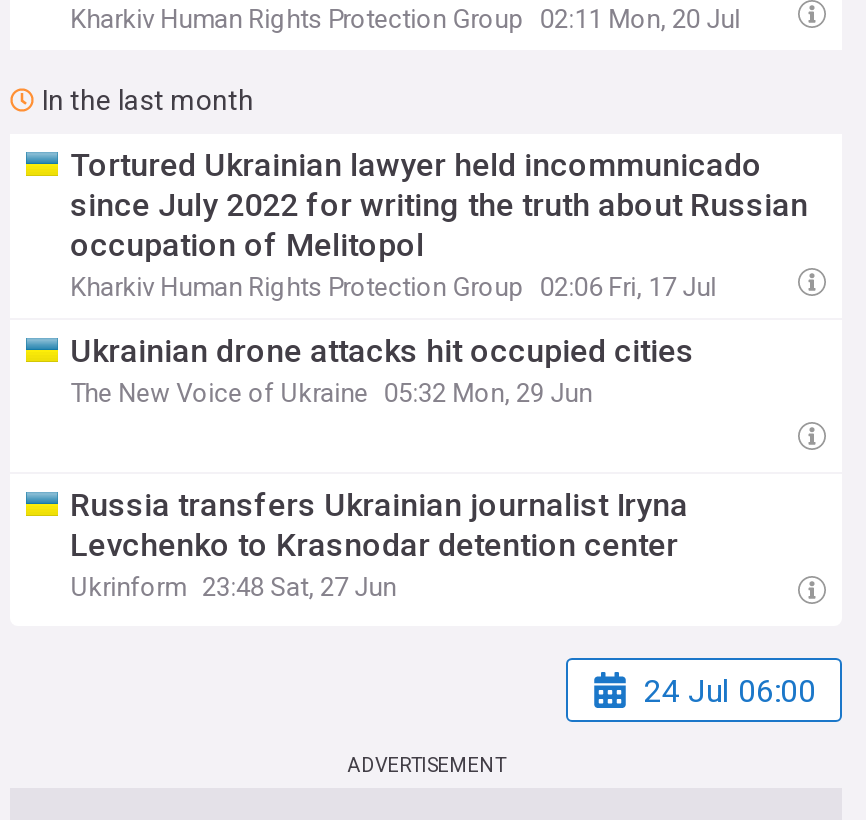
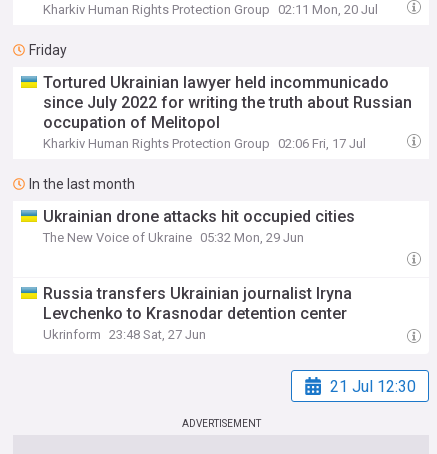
none -> [29,42,67,58] Friday
moved [42,84,254,116] -> [29,176,135,192]: In the last month
[644,671,816,709] 24 Jul 06:00 -> [330,376,416,395] 21 Jul 12:30

